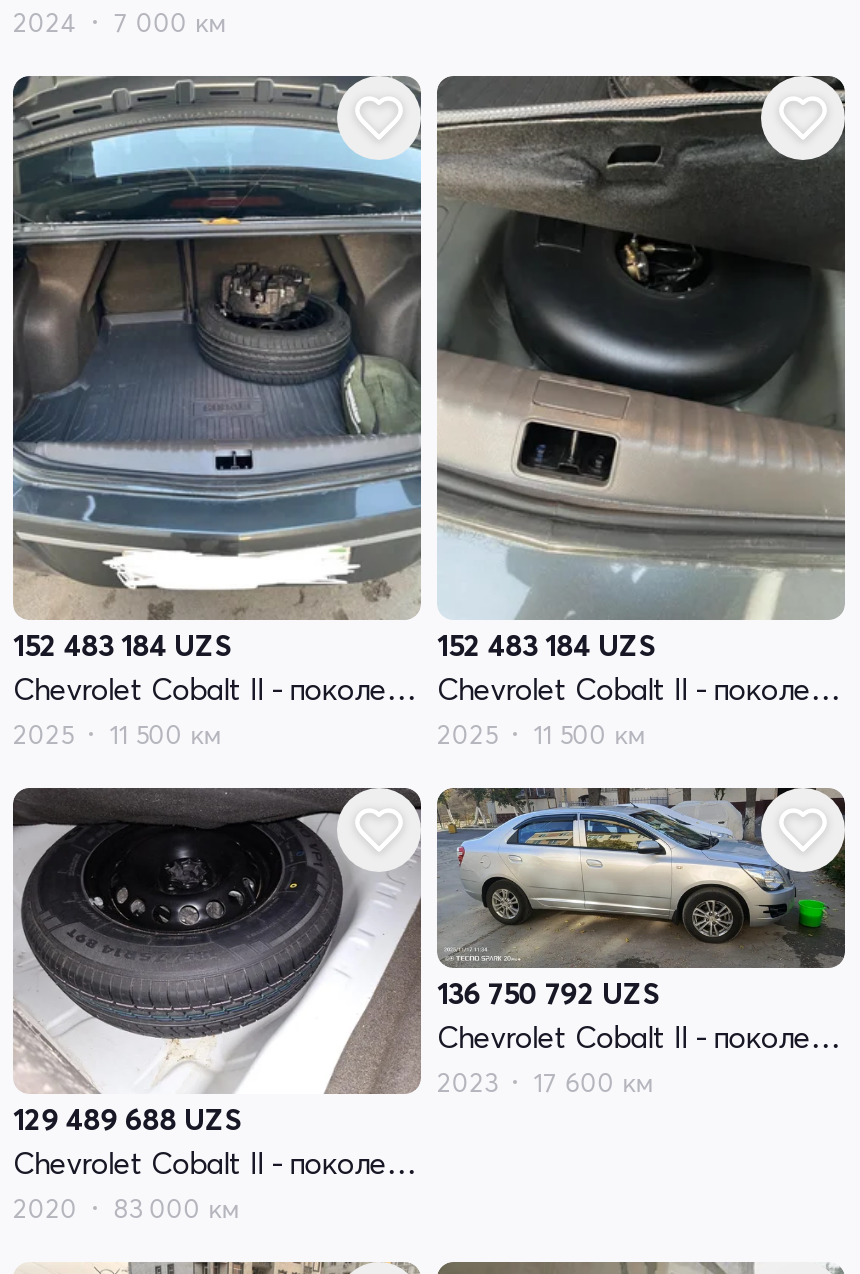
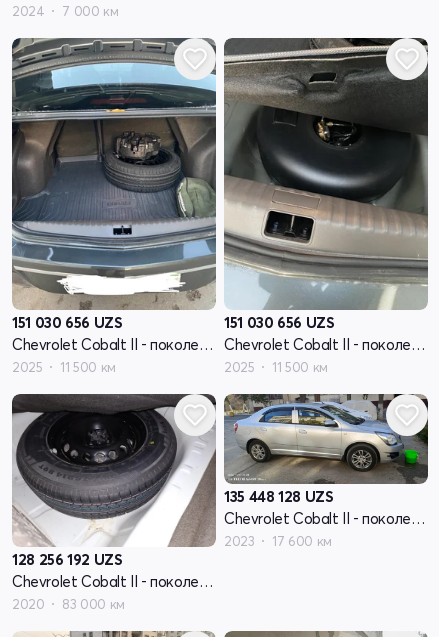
[13,625,232,663] 152 483 184 UZS -> [12,313,122,332] 151 030 656 UZS
[437,625,656,663] 152 483 184 UZS -> [224,313,334,332] 151 030 656 UZS
[437,974,660,1012] 136 750 792 UZS -> [224,487,333,506] 135 448 128 UZS
[13,1099,242,1137] 129 489 688 UZS -> [12,550,122,569] 128 256 192 UZS

